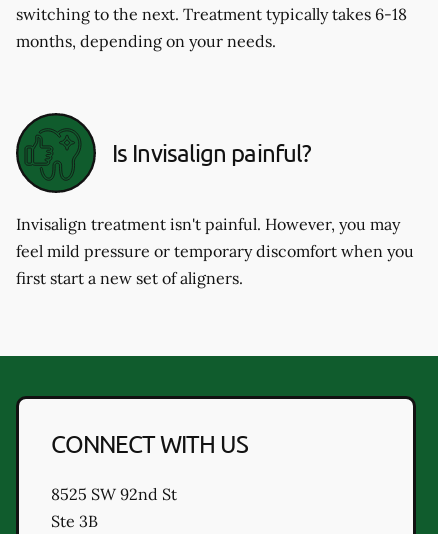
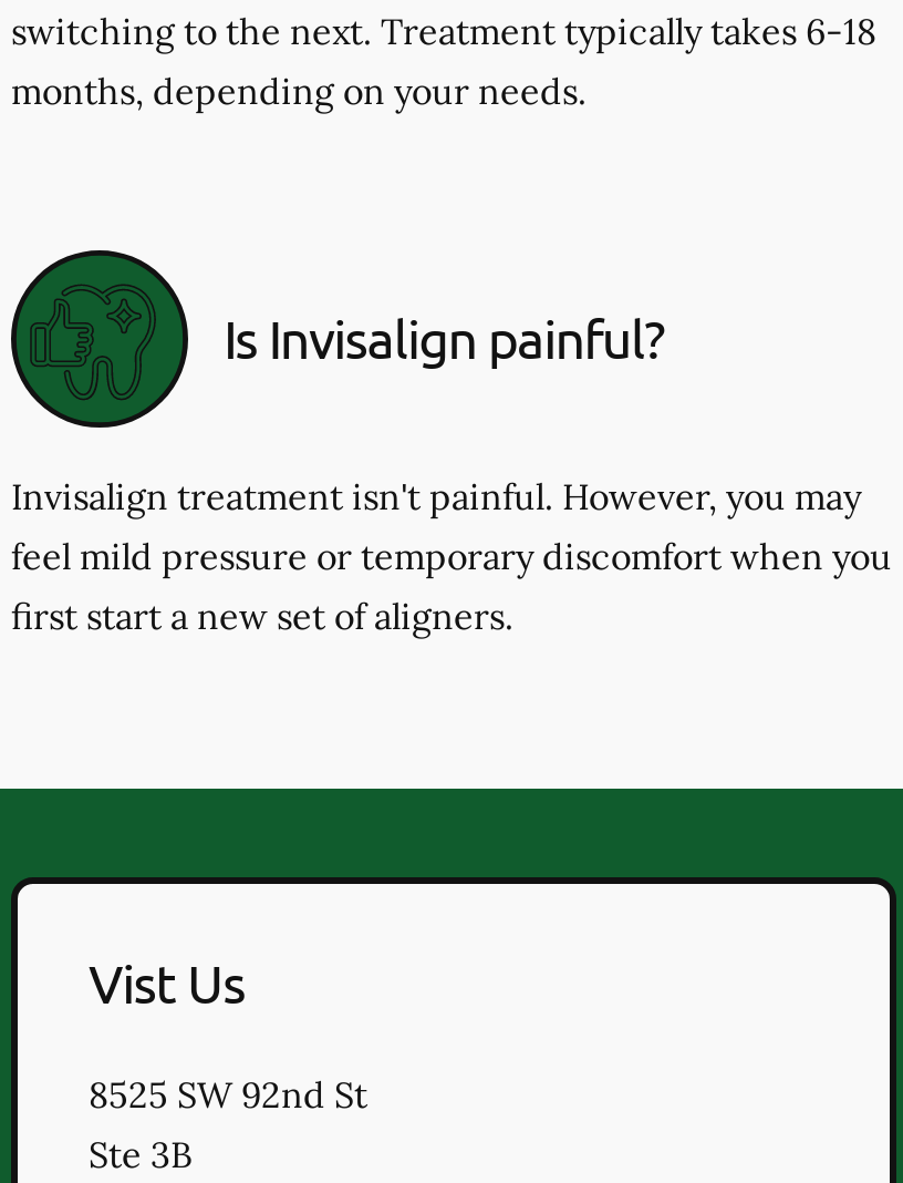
[51,428,248,457] CONNECT WITH US -> [89,949,245,1014] Vist Us

